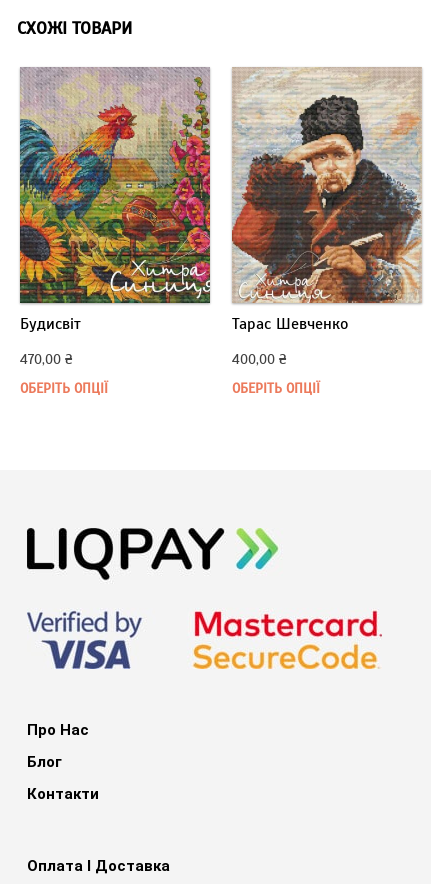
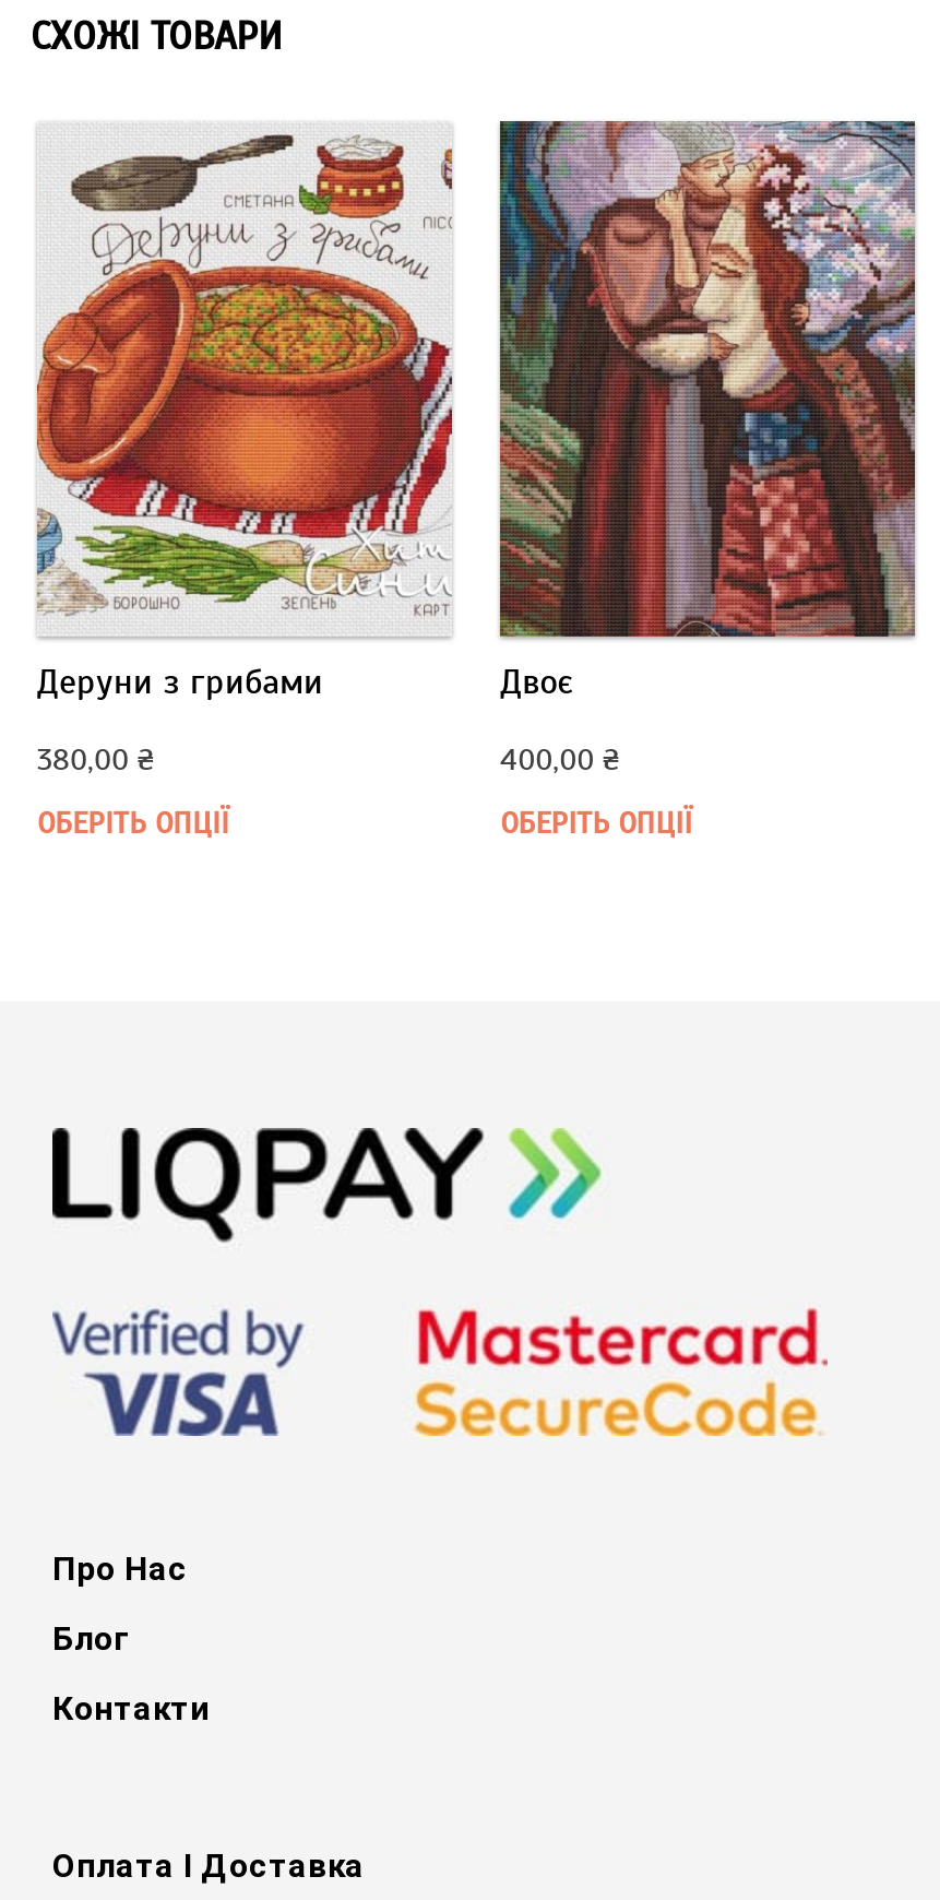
[19,67,211,334] [image] | Будисвіт -> [35,123,454,704] [image] | Деруни з грибами
[232,67,422,334] [image] | Тарас Шевченко -> [498,121,915,704] [image] | Двоє
[20,351,72,368] 470,00 ₴ -> [37,741,153,779] 380,00 ₴

